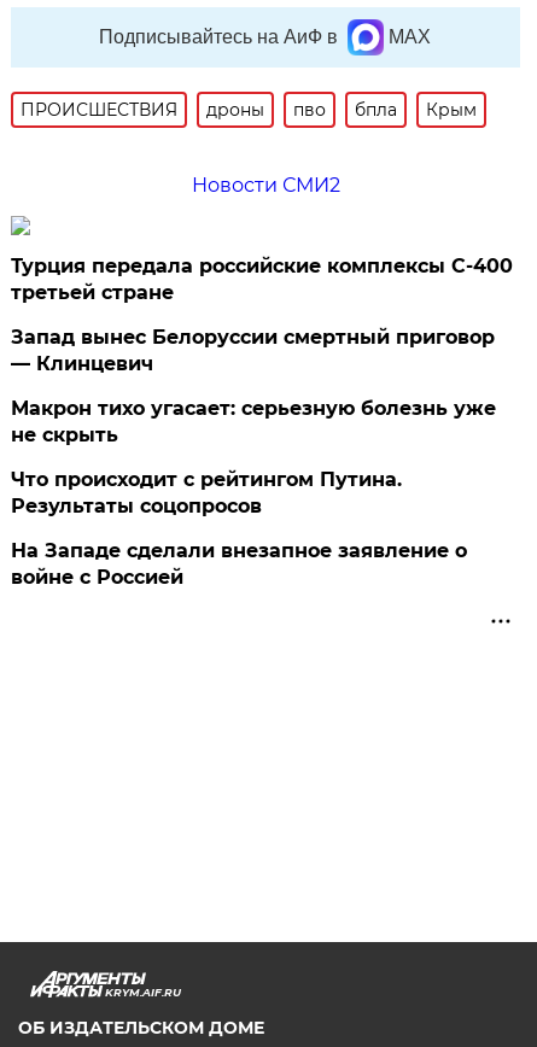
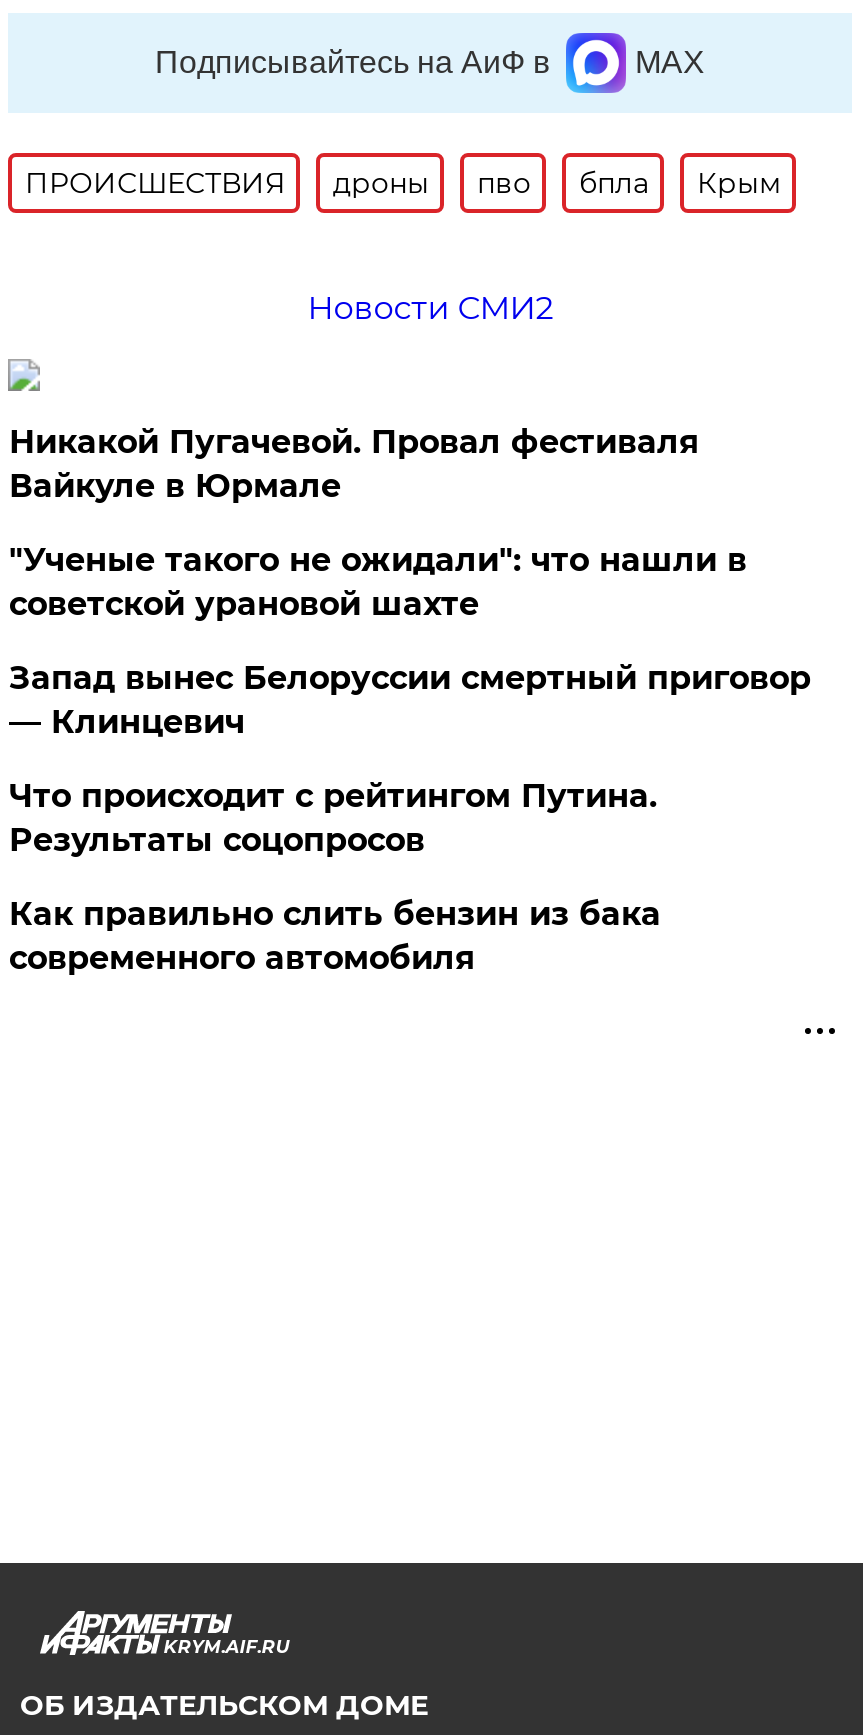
[11,255,513,304] Турция передала российские комплексы С-400 | третьей стране -> [9,423,747,623] Никакой Пугачевой. Провал фестиваля | Вайкуле в Юрмале | "Ученые такого не ожидали": что нашли в | советской урановой шахте
moved [11,326,495,375] -> [9,659,811,741]: Запад вынес Белоруссии смертный приговор | — Клинцевич
[11,397,496,446] Макрон тихо угасает: серьезную болезнь уже | не скрыть -> none
[11,539,467,589] На Западе сделали внезапное заявление о | войне с Россией -> [9,895,661,977] Как правильно слить бензин из бака | современного автомобиля

